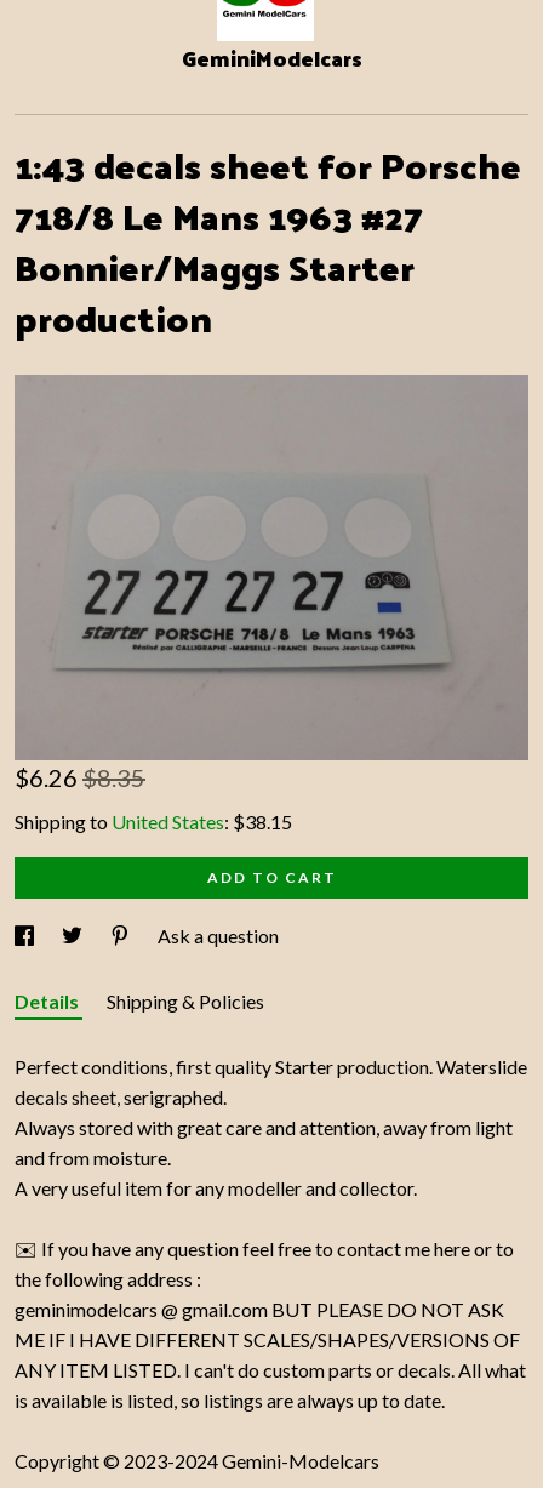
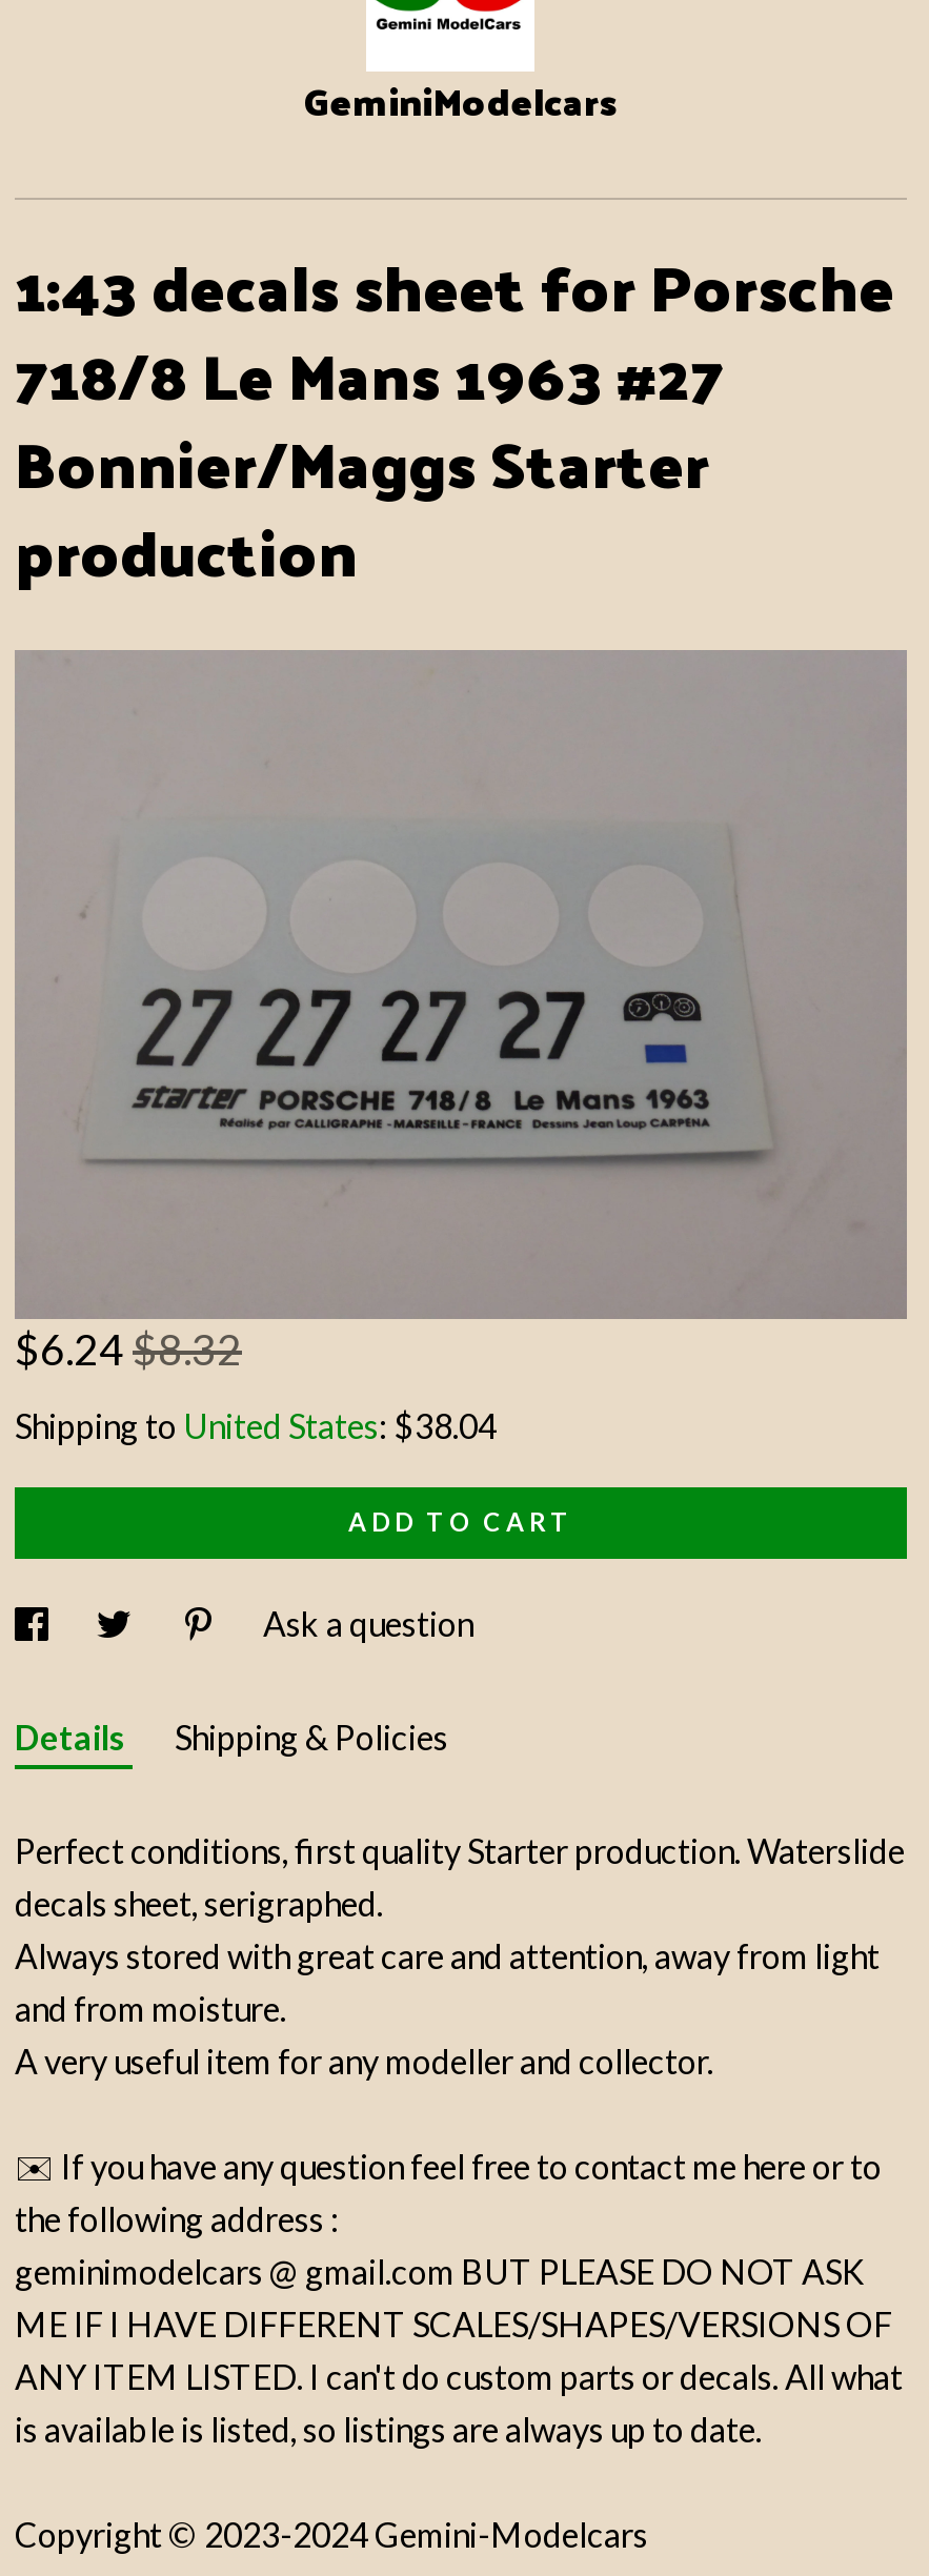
[15,763,145,792] $6.26 $8.35 -> [15,1323,242,1374] $6.24 $8.32
[15,810,292,833] Shipping to United States: $38.15 -> [15,1405,497,1445] Shipping to United States: $38.04

